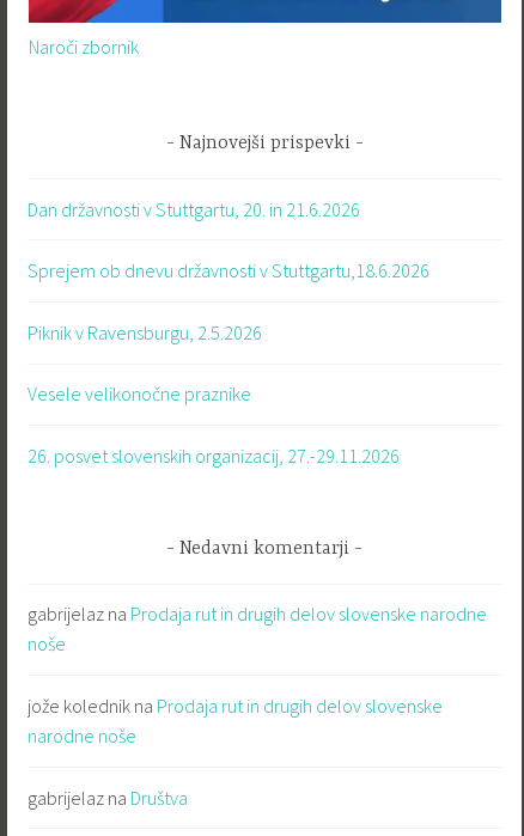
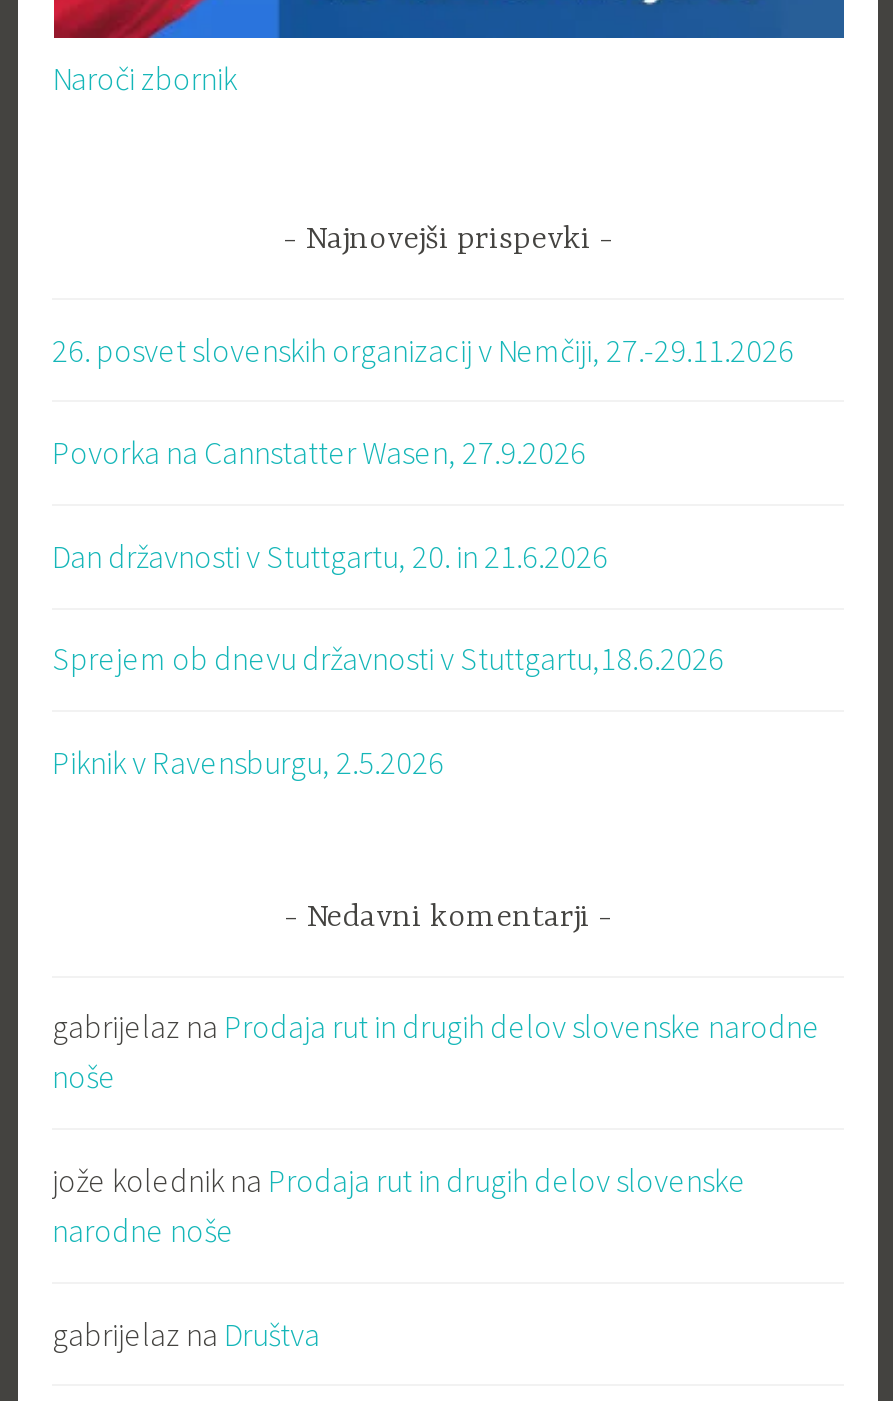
none -> [52,329,794,473] 26. posvet slovenskih organizacij v Nemčiji, 27.-29.11.2026 | Povorka na Cannstatter Wasen, 27.9.2026
moved [28,197,430,344] -> [52,536,724,782]: Dan državnosti v Stuttgartu, 20. in 21.6.2026 | Sprejem ob dnevu državnosti v Stuttgartu,18.6.2026 | Piknik v Ravensburgu, 2.5.2026
[28,382,400,468] Vesele velikonočne praznike | 26. posvet slovenskih organizacij, 27.-29.11.2026 -> none

